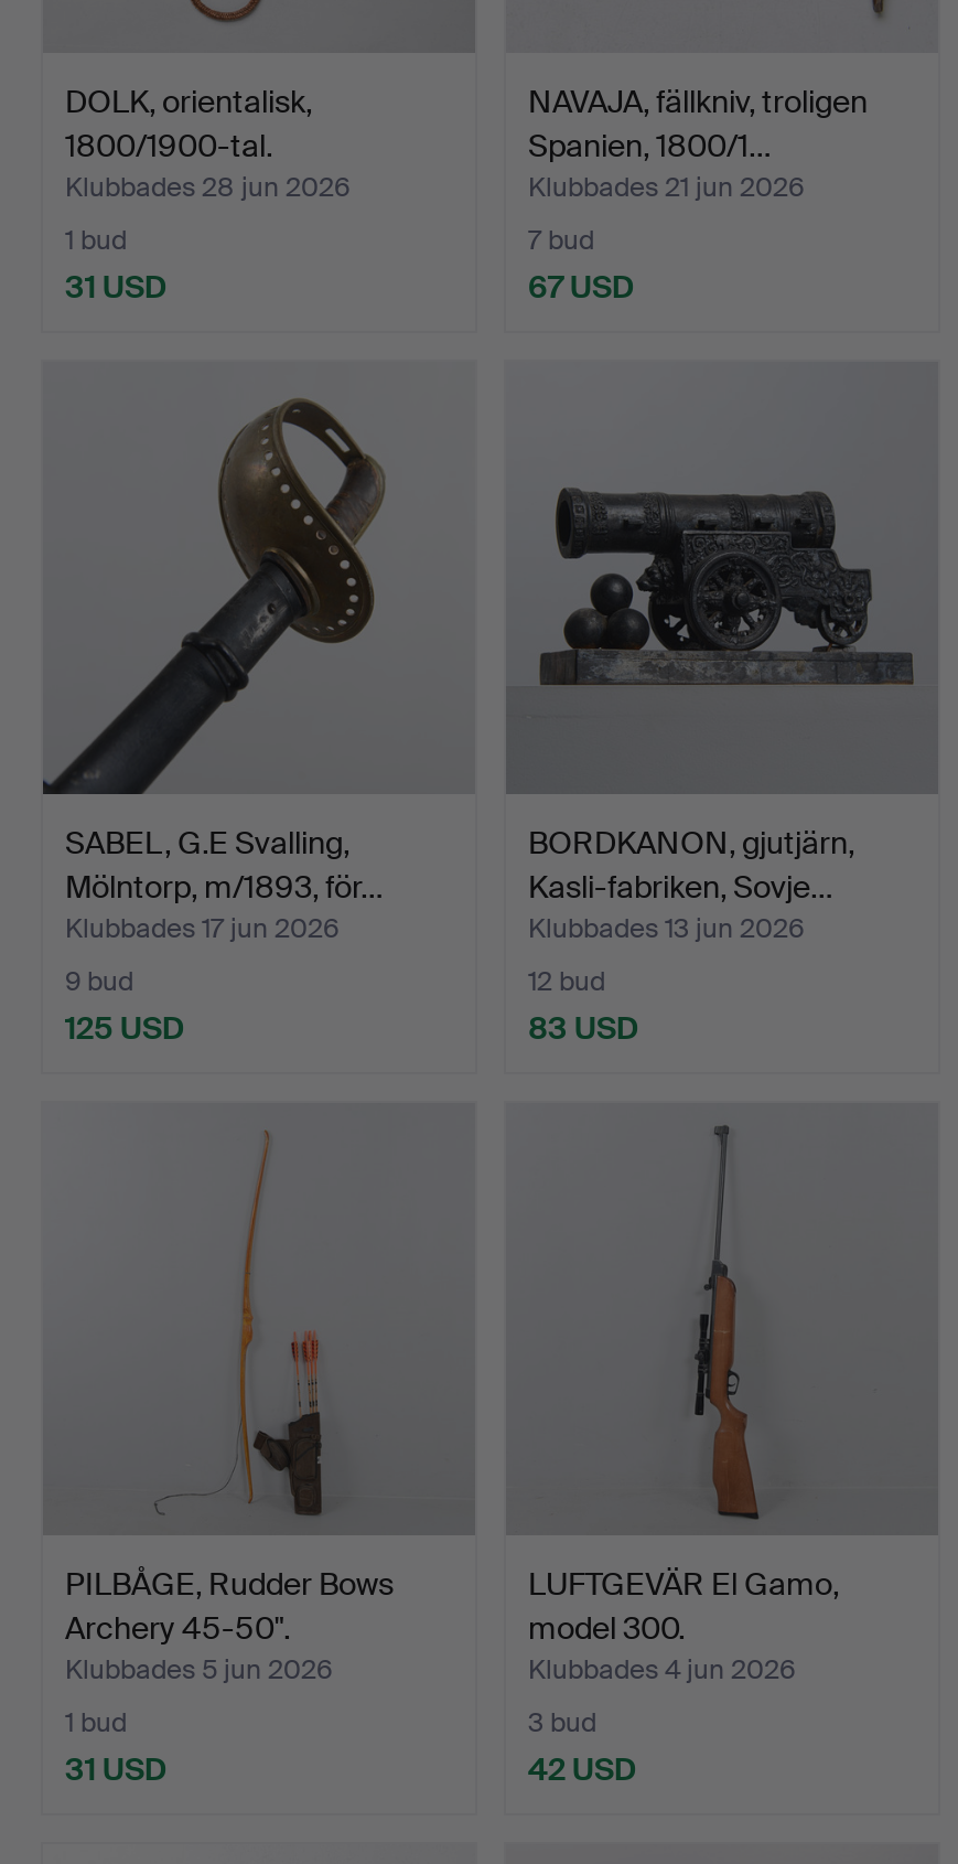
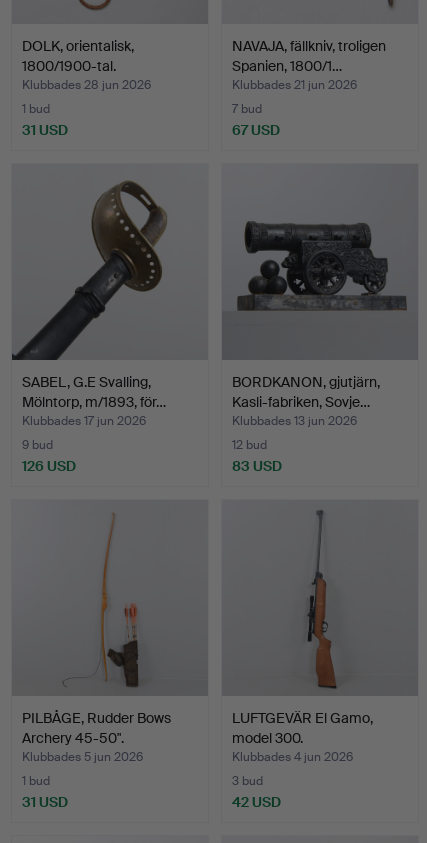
[65,1008,184,1047] 125 USD -> [22,457,76,475] 126 USD

